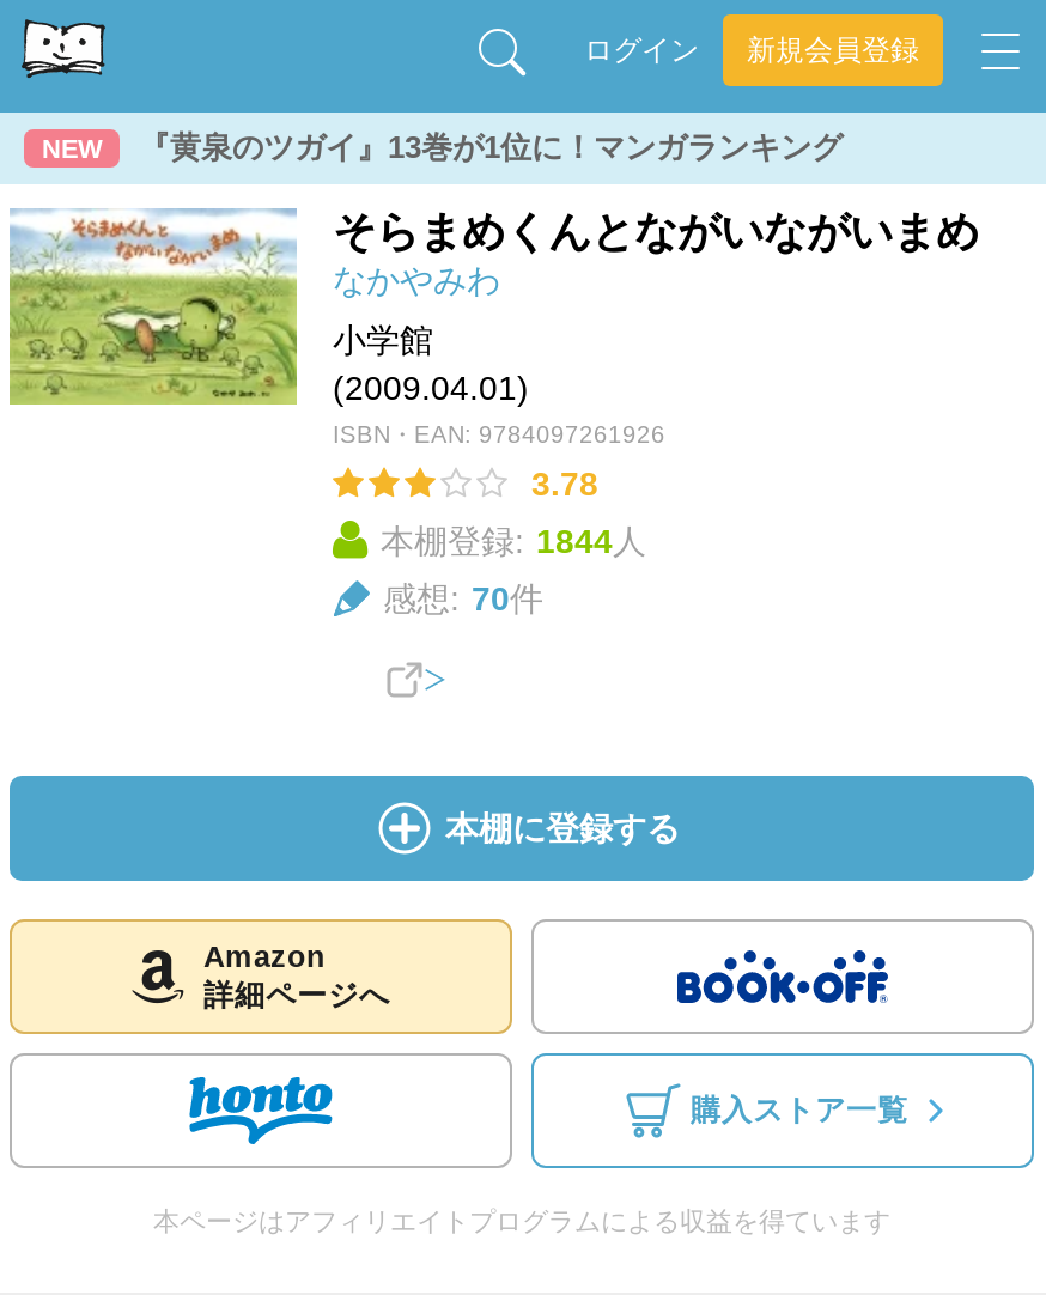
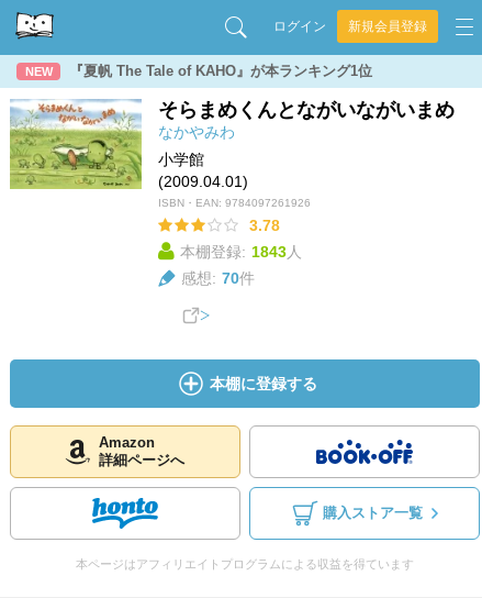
[139,129,843,165] 『黄泉のツガイ』13巻が1位に！マンガランキング -> [69,63,372,79] 『夏帆 The Tale of KAHO』が本ランキング1位
[381,522,646,560] 本棚登録: 1844人 -> [180,243,302,261] 本棚登録: 1843人

